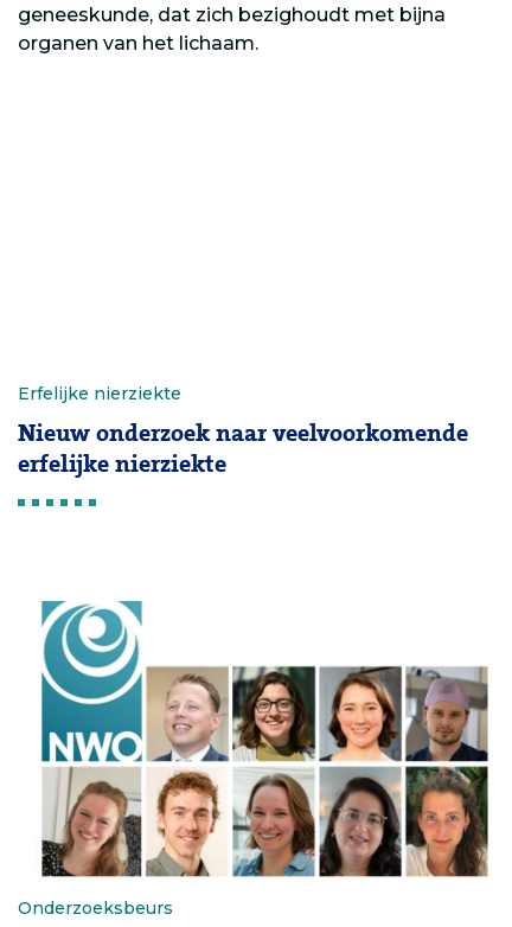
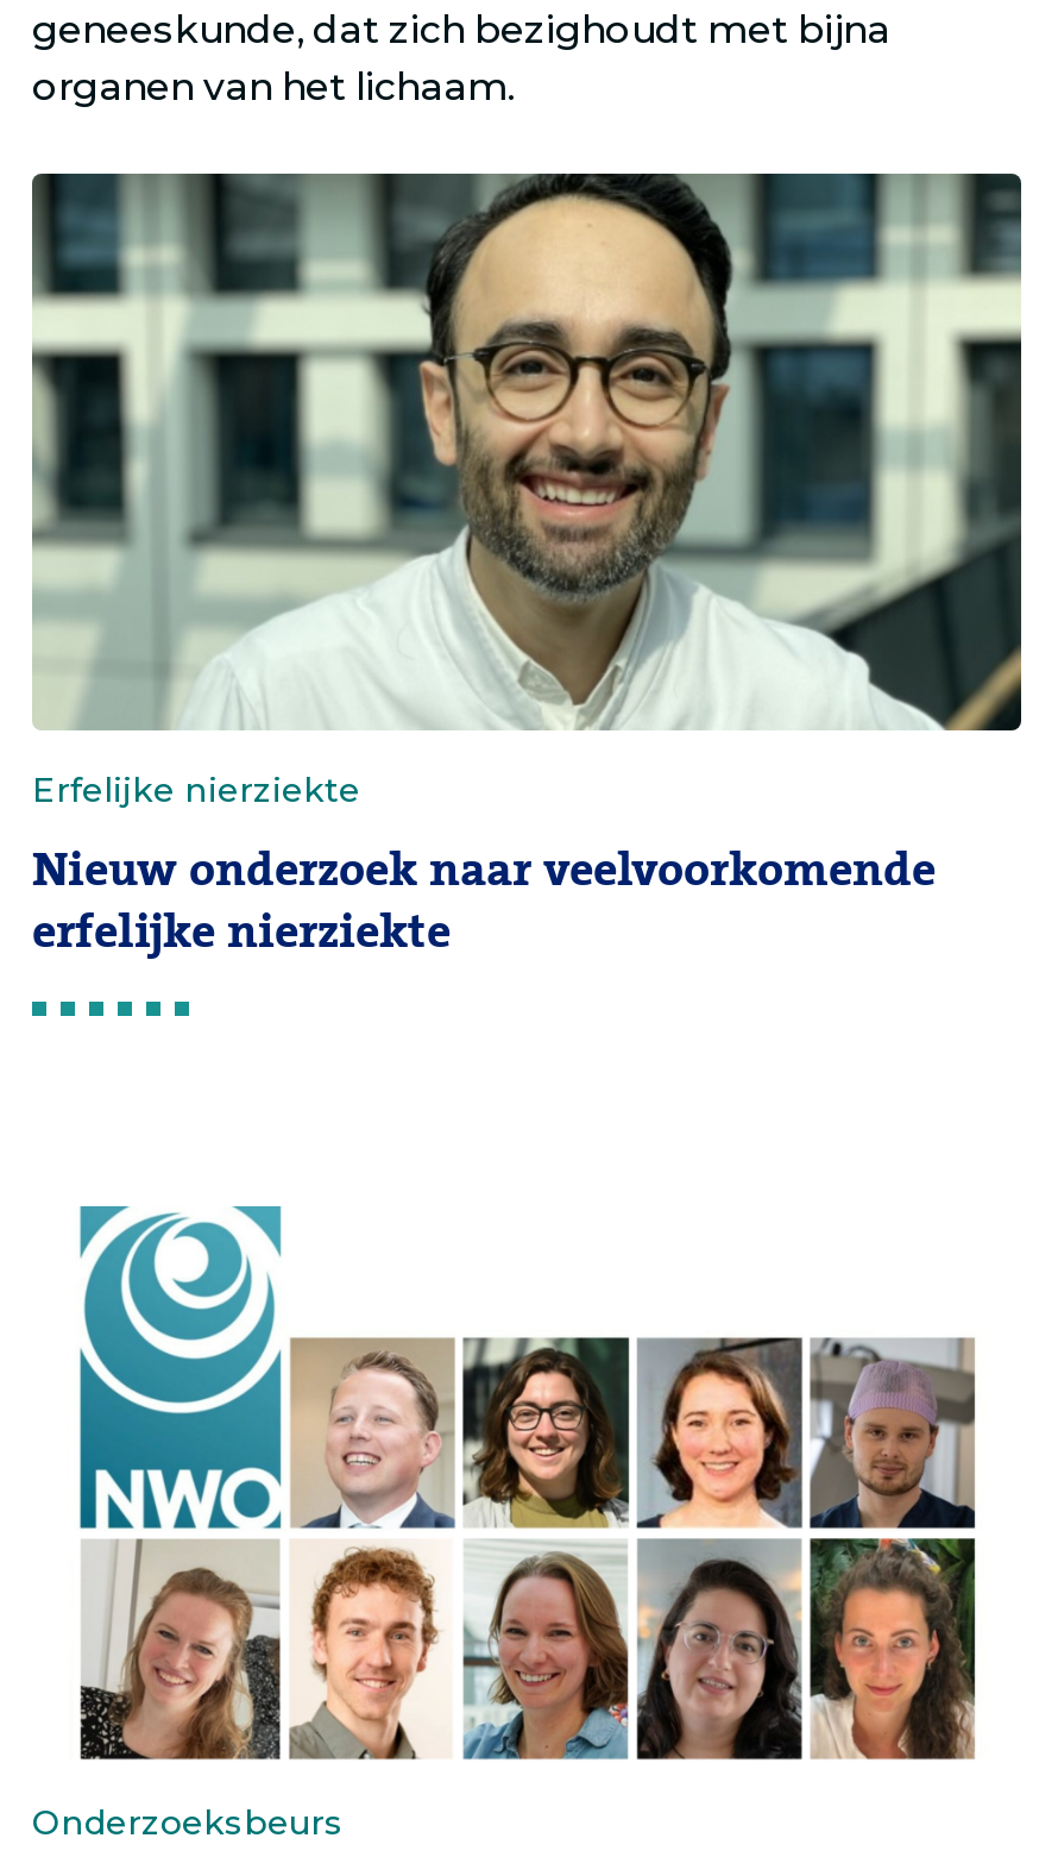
none -> [30,171,1024,733] [image]

